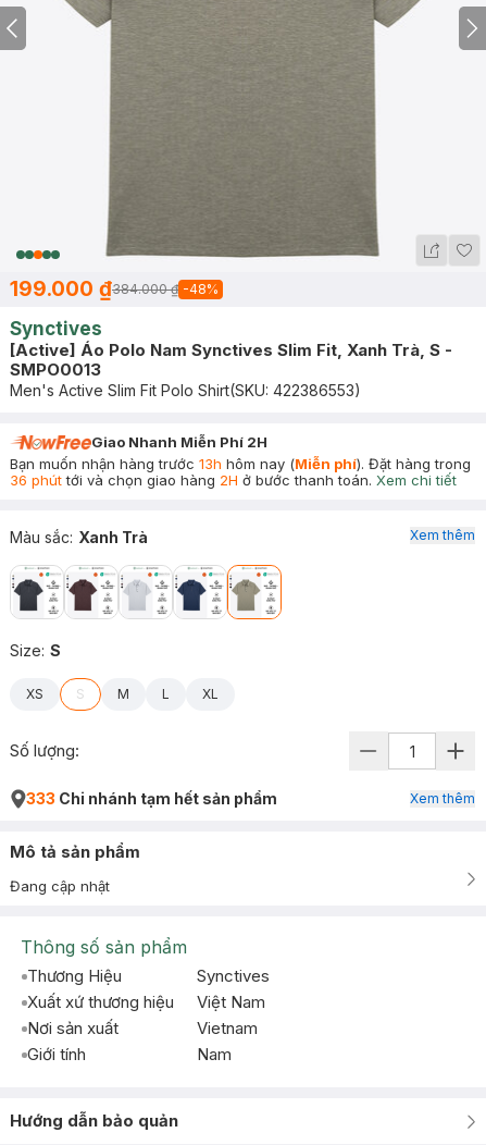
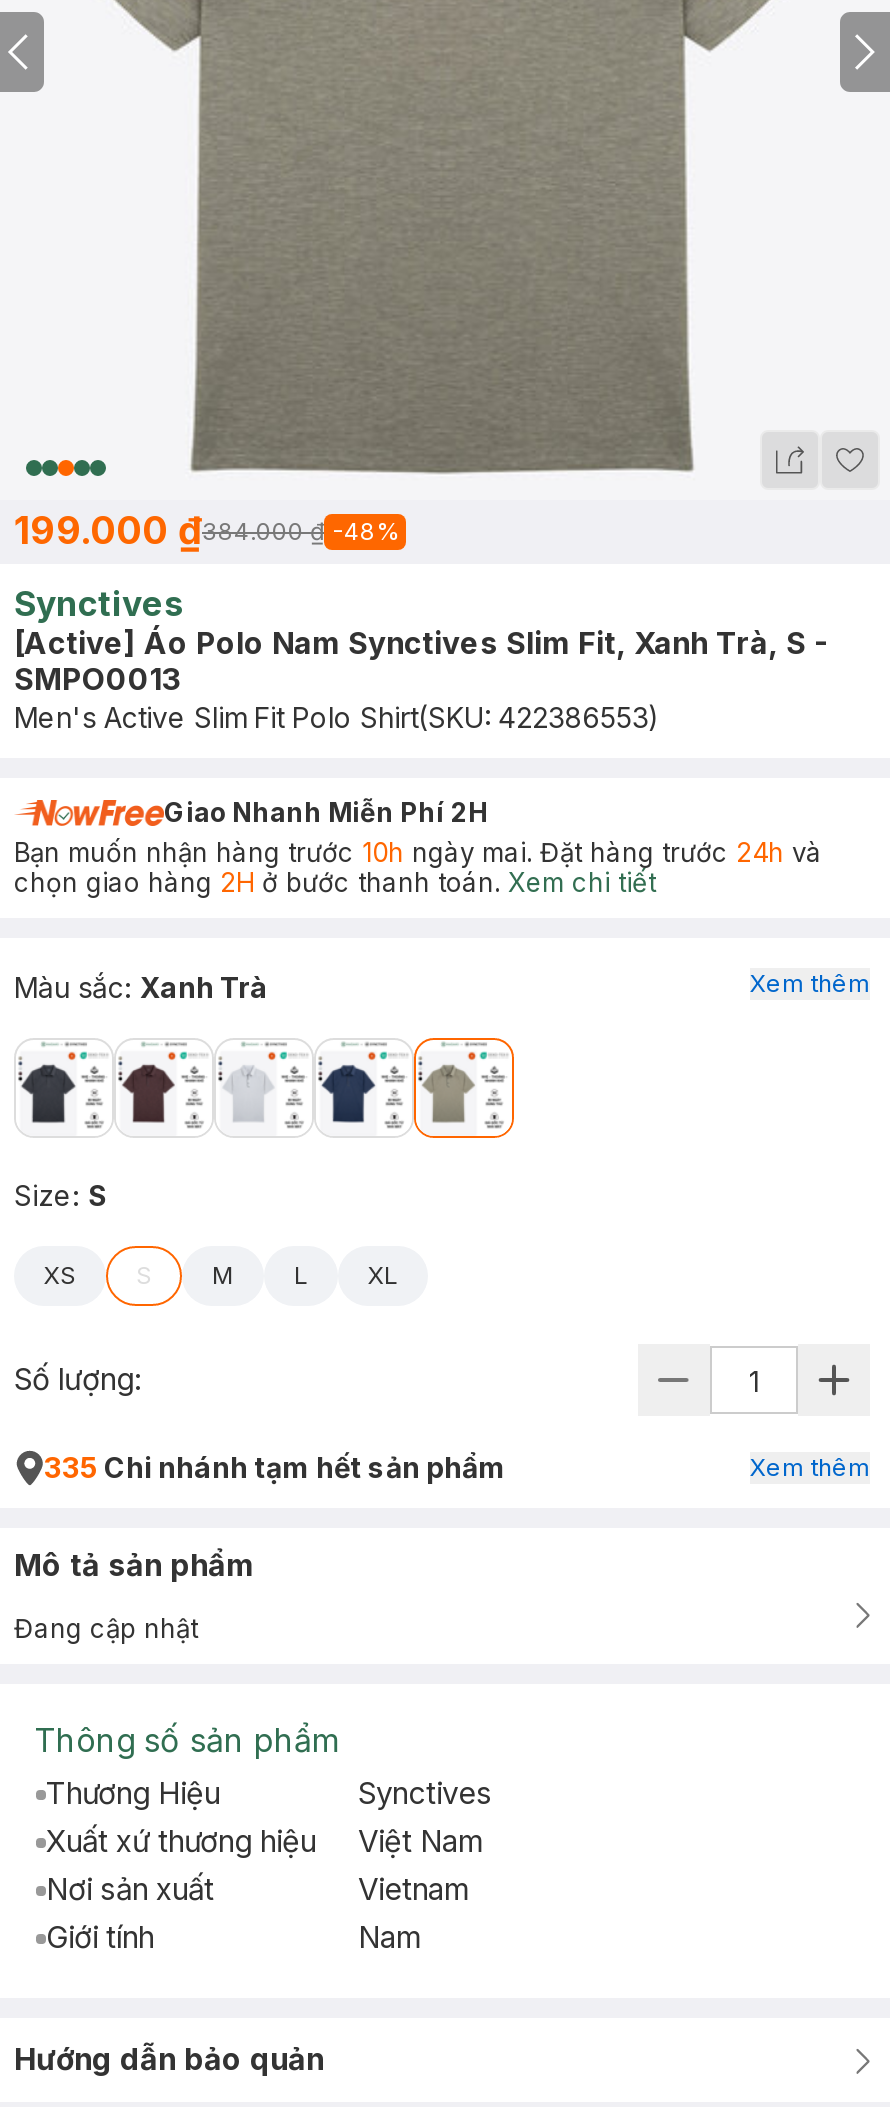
[10,455,471,489] Bạn muốn nhận hàng trước 13h hôm nay (Miễn phí). Đặt hàng trong | 36 phút tới và chọn giao hàng 2H ở bước thanh toán. Xem chi tiết -> [14,836,822,898] Bạn muốn nhận hàng trước 10h ngày mai. Đặt hàng trước 24h và | chọn giao hàng 2H ở bước thanh toán. Xem chi tiết
[26,789,277,808] 333 Chi nhánh tạm hết sản phẩm -> [44,1450,506,1484] 335 Chi nhánh tạm hết sản phẩm

